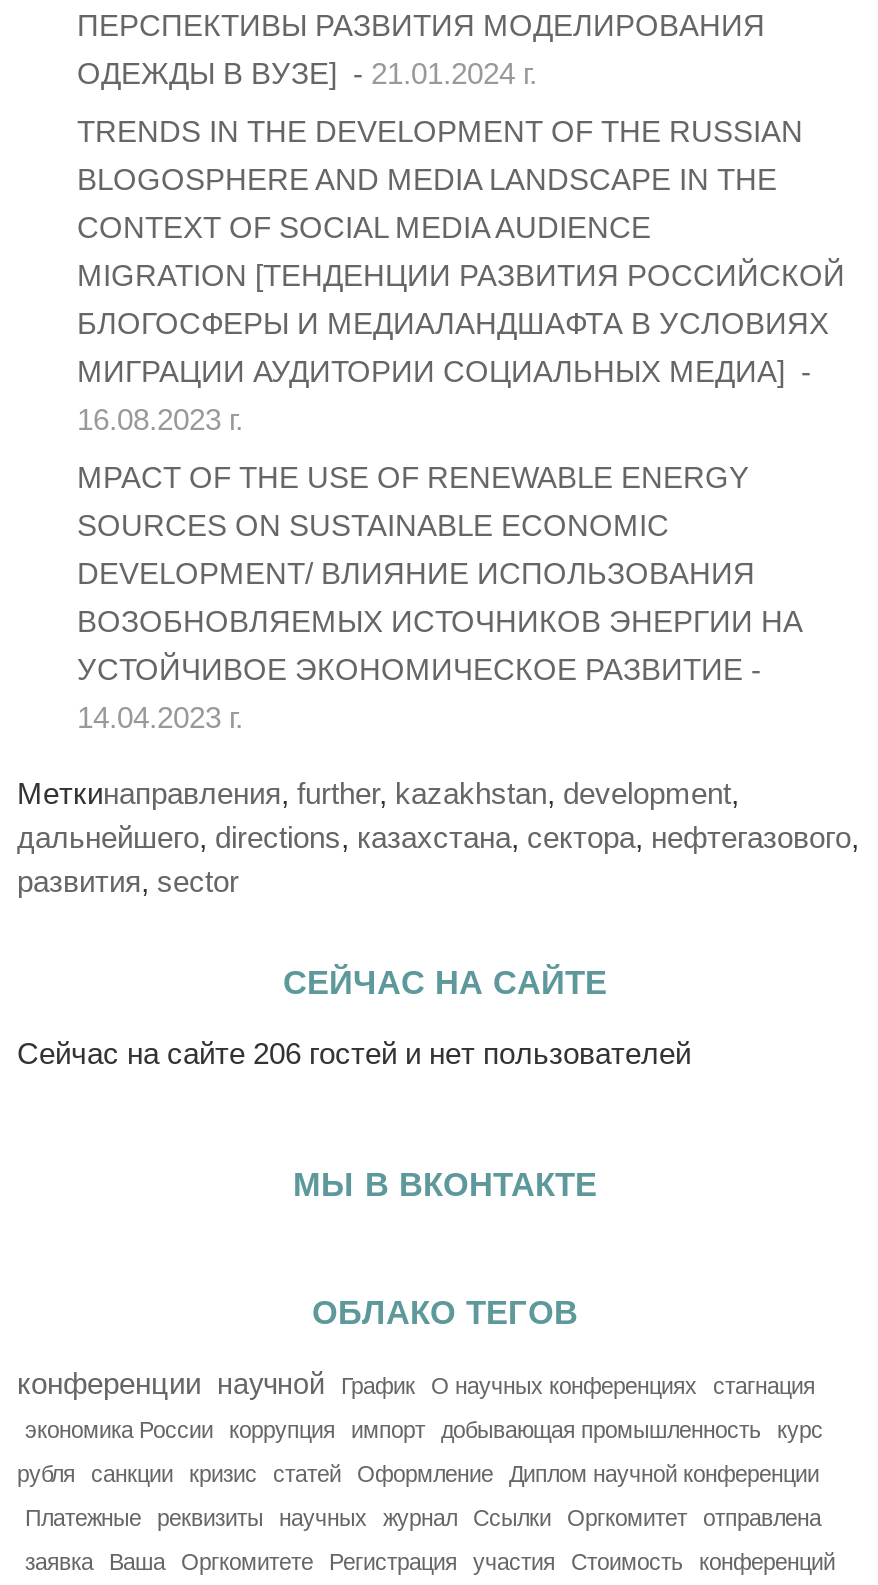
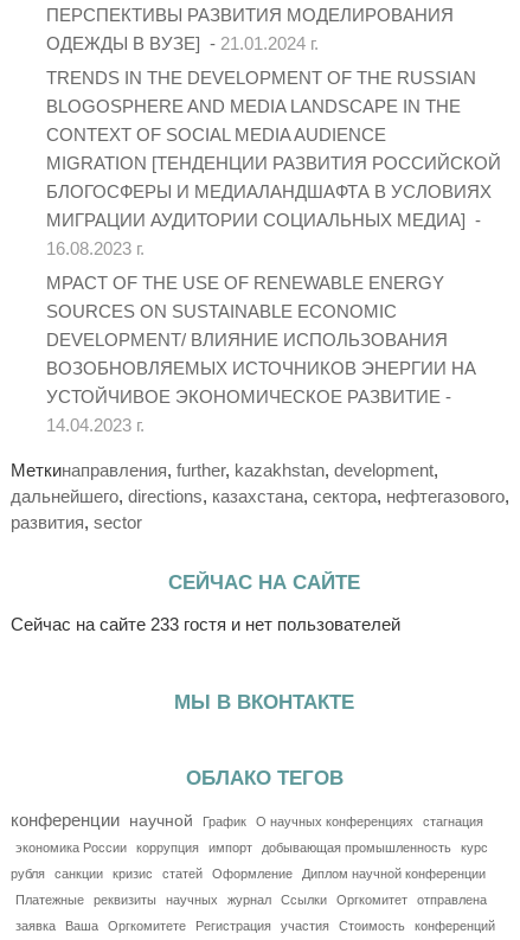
[17,1035,691,1069] Сейчас на сайте 206 гостей и нет пользователей -> [11,614,400,634] Сейчас на сайте 233 гостя и нет пользователей

